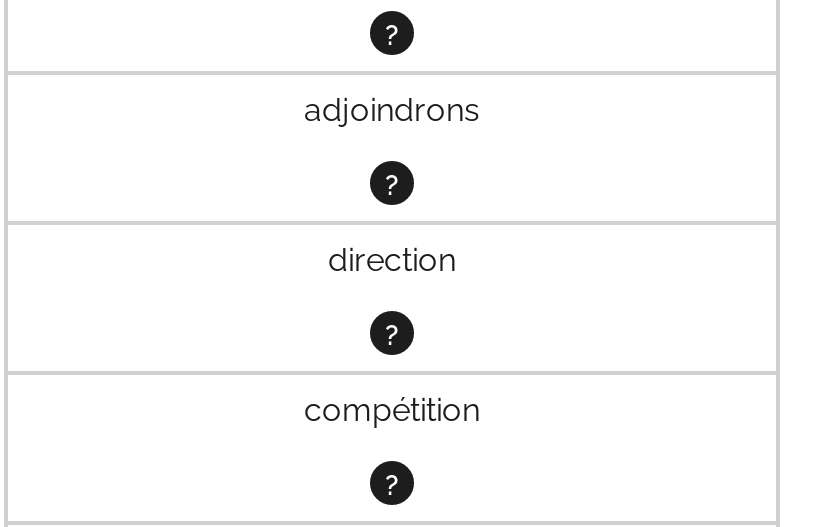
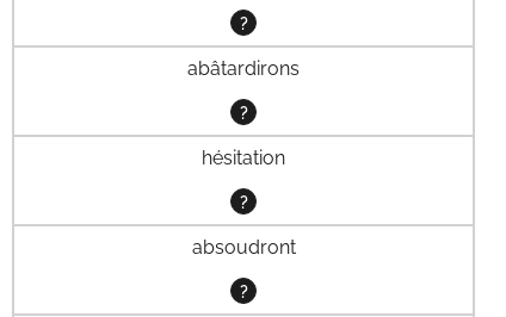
[304,91,480,129] adjoindrons -> [187,57,300,80] abâtardirons
[328,241,456,279] direction -> [202,147,285,169] hésitation
[304,391,480,429] compétition -> [192,236,295,259] absoudront

